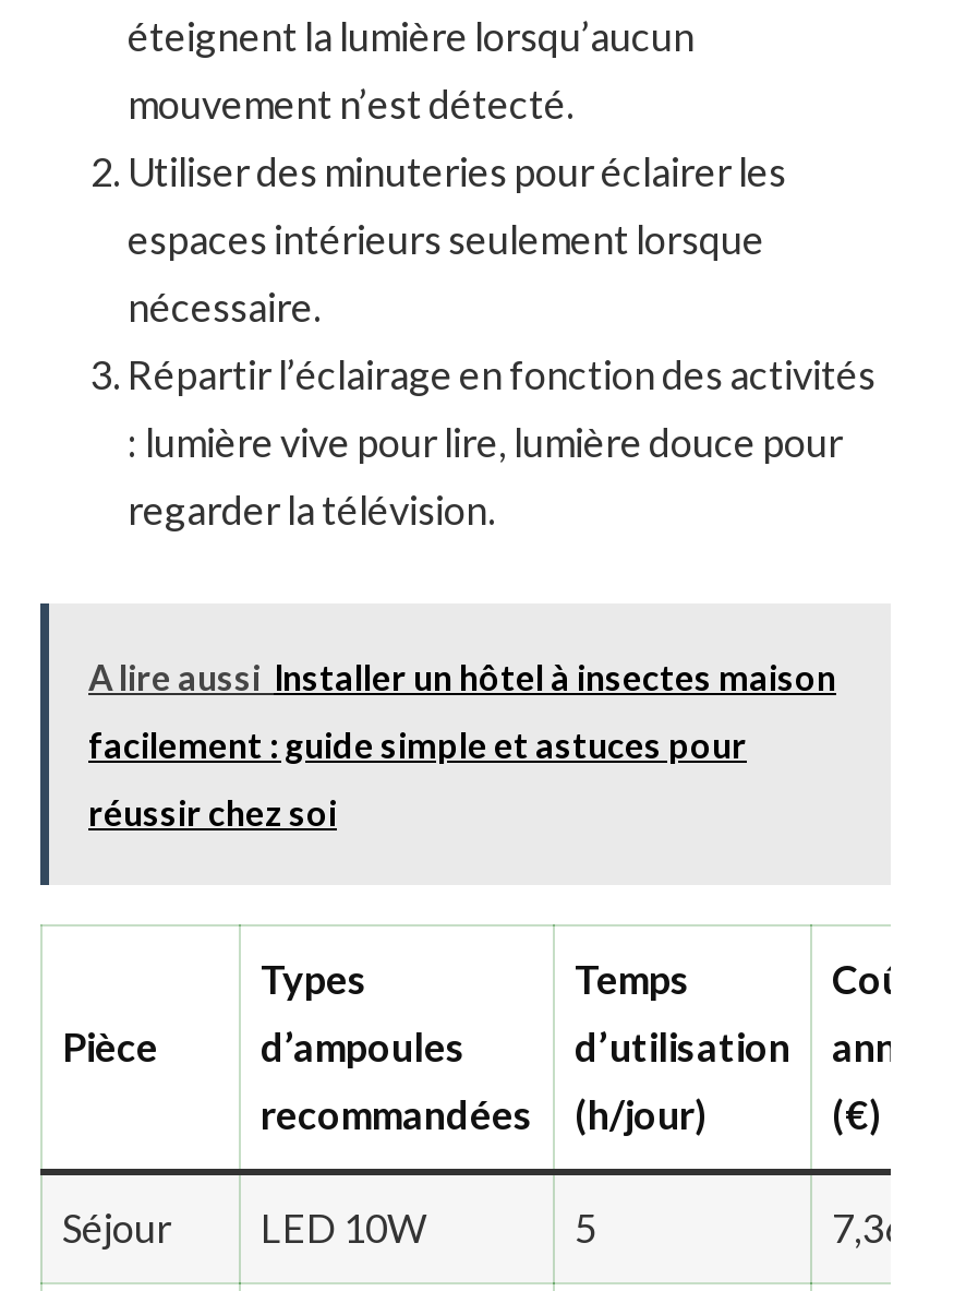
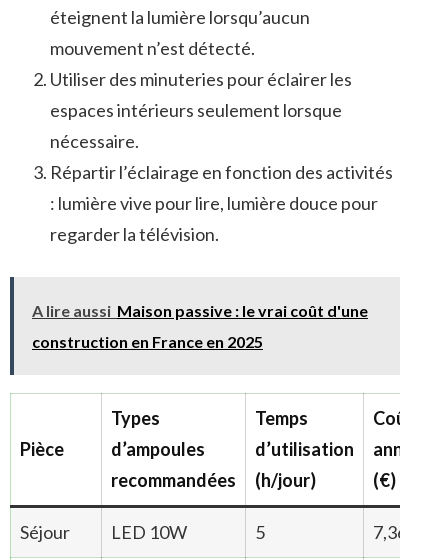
[88,655,836,832] A lire aussi Installer un hôtel à insectes maison | facilement : guide simple et astuces pour | réussir chez soi -> [32,301,368,351] A lire aussi Maison passive : le vrai coût d'une | construction en France en 2025

